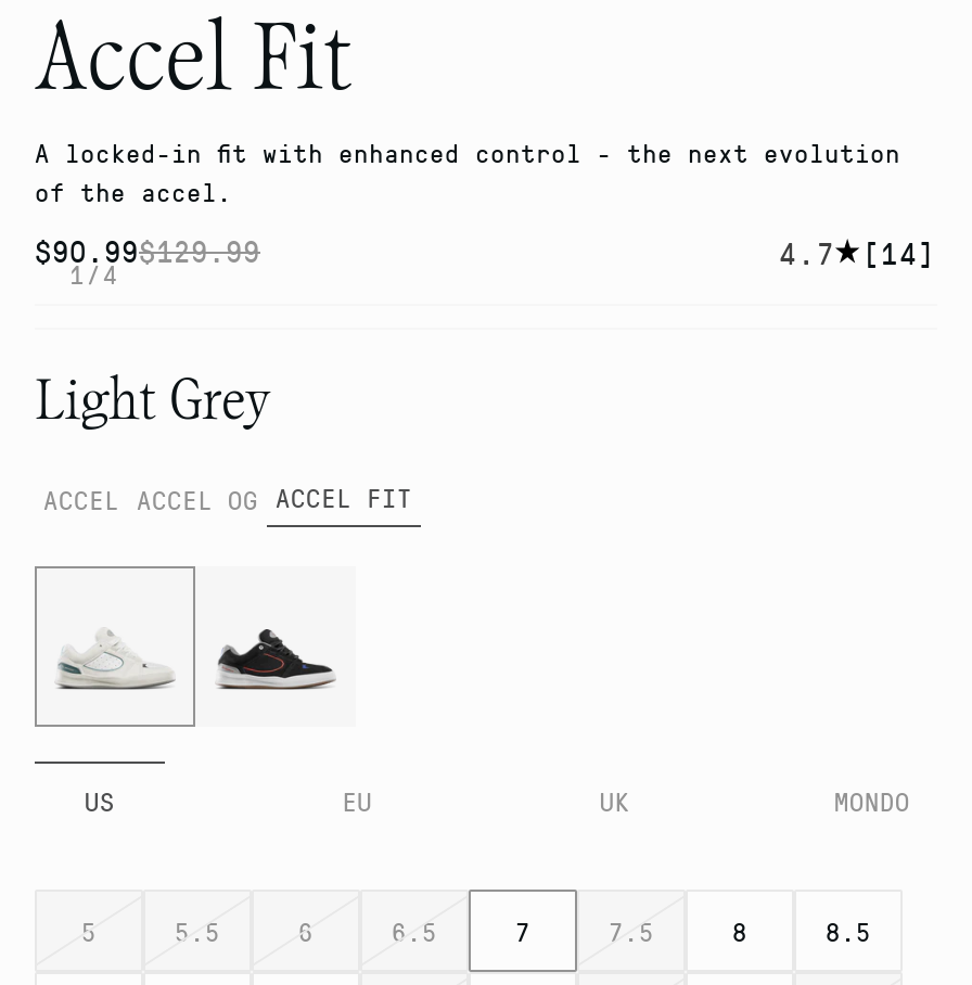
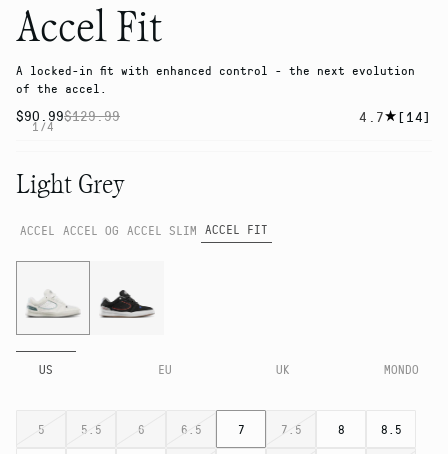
[43,479,412,515] ACCEL ACCEL OG ACCEL FIT -> [20,221,268,237] ACCEL ACCEL OG ACCEL SLIM ACCEL FIT

